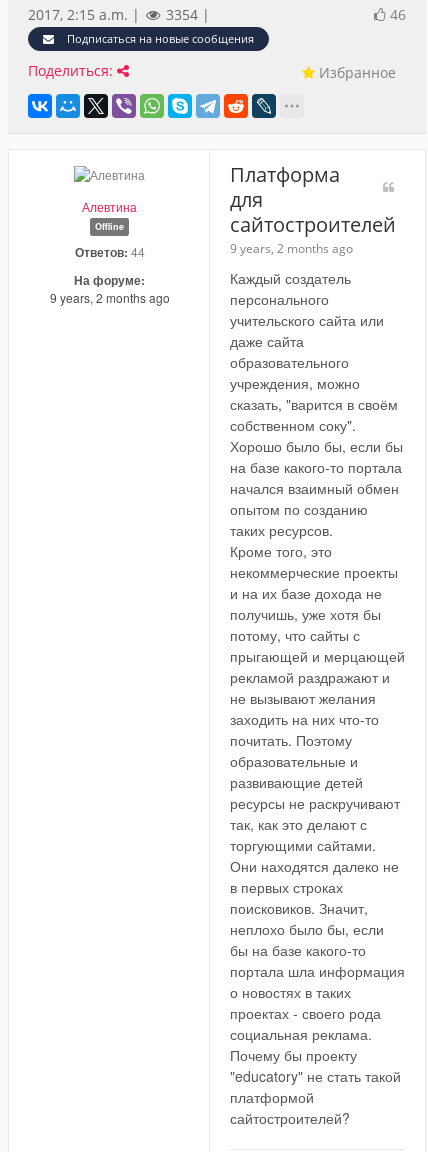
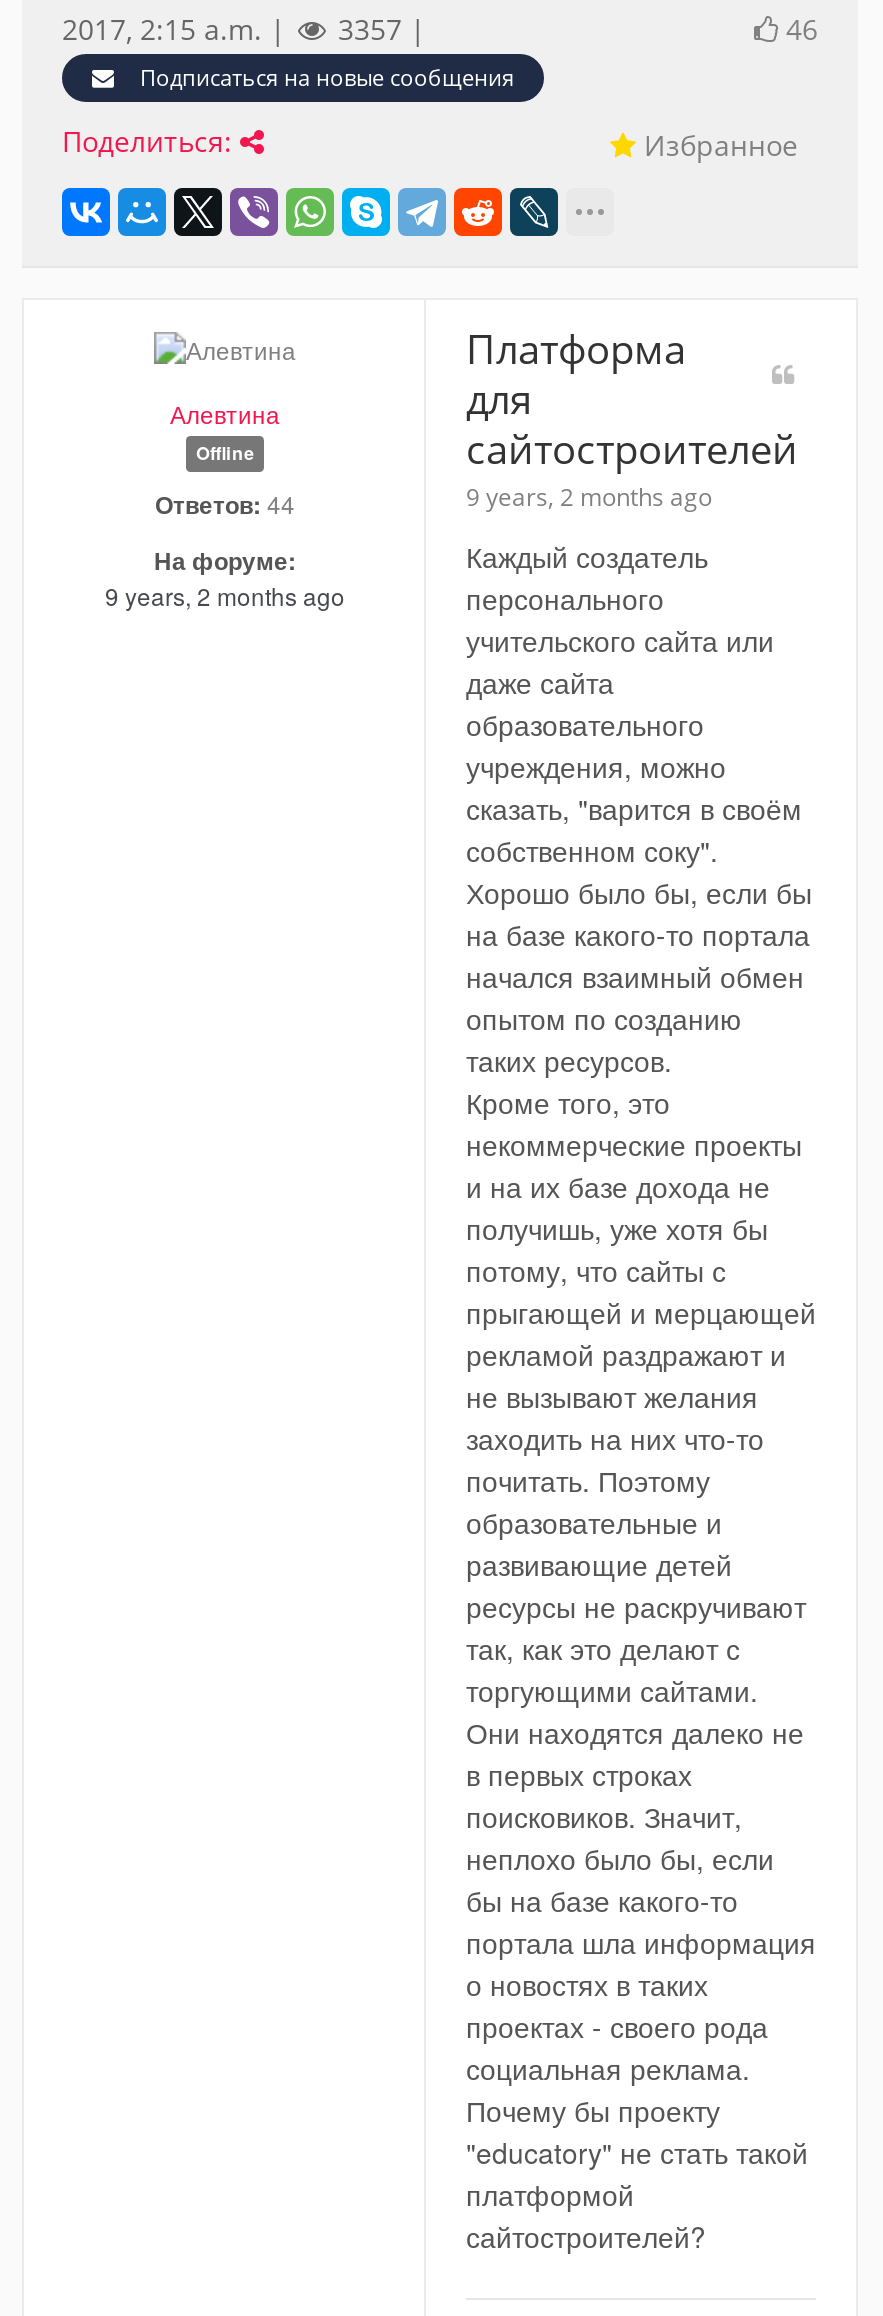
[162,5,202,24] 3354 -> [330,10,410,48] 3357

